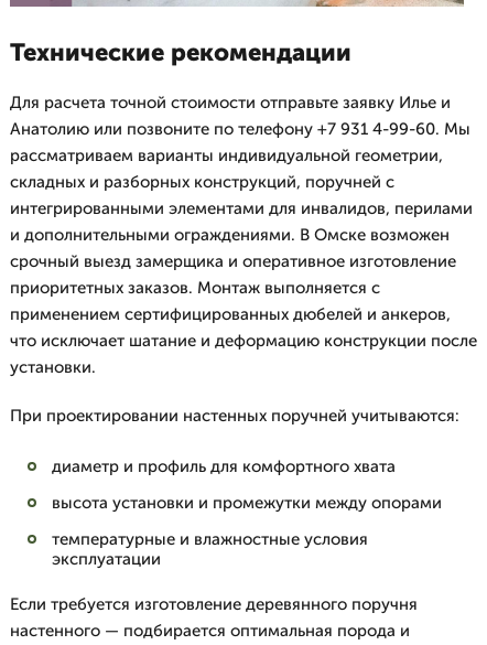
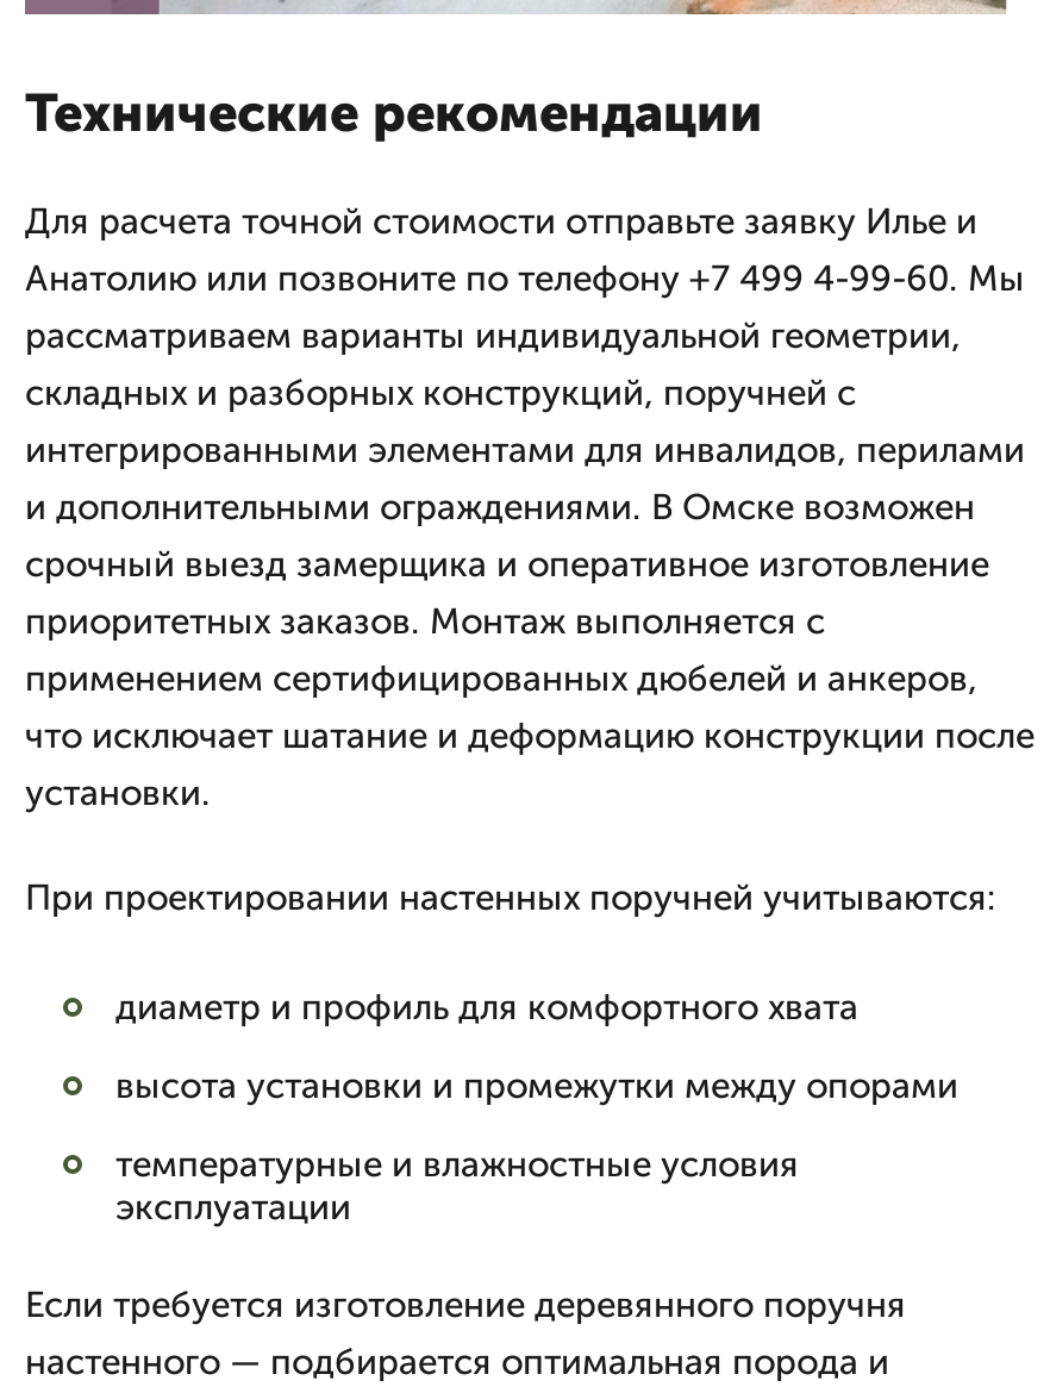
[10,119,470,139] Анатолию или позвоните по телефону +7 931 4-99-60. Мы -> [25,257,1025,300] Анатолию или позвоните по телефону +7 499 4-99-60. Мы

